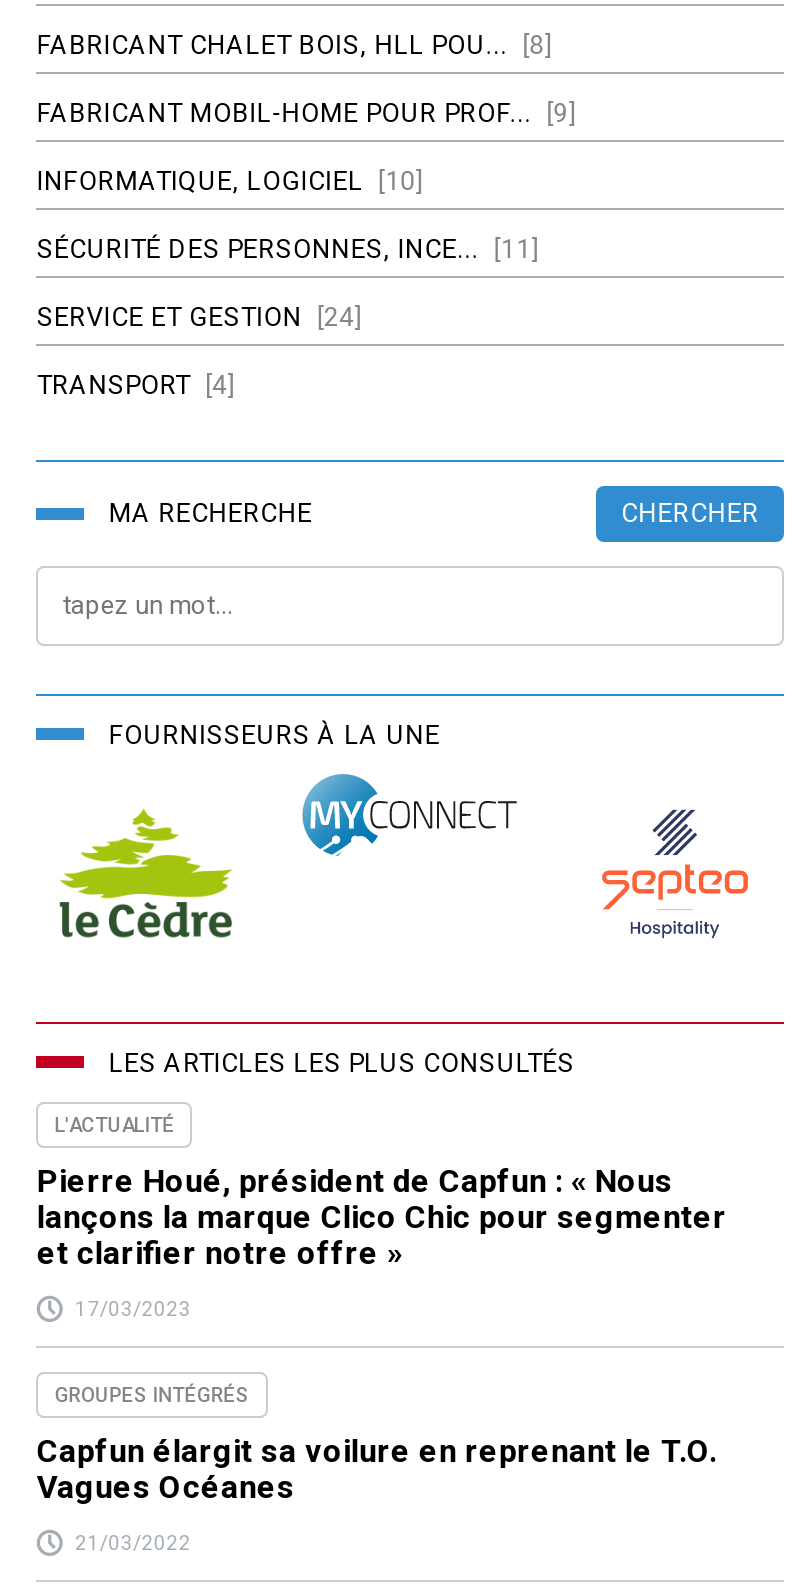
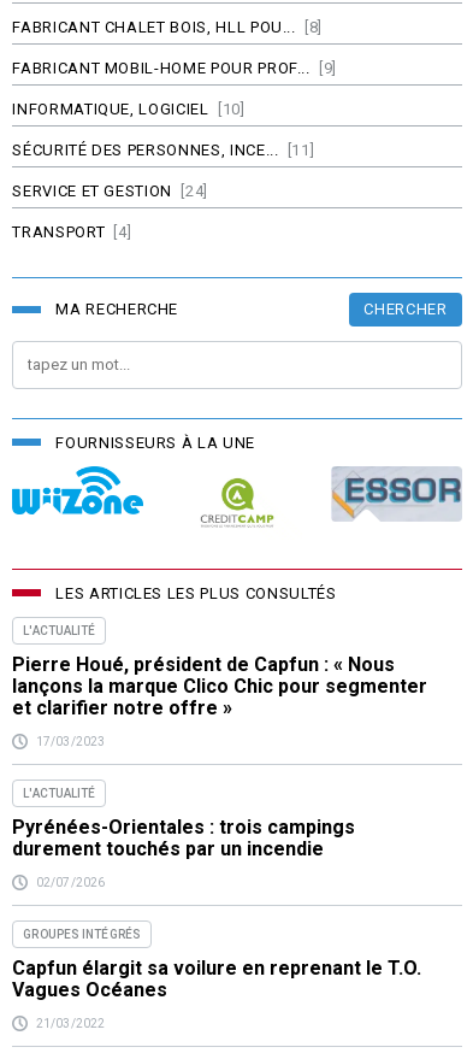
[300,772,518,856] [image] -> [200,477,274,528] [image]
[36,808,234,940] [image] -> [11,465,144,518] [image]
[570,808,782,936] [image] -> [331,466,462,522] [image]
moved [37,1047,727,1319] -> [12,584,428,748]: LES ARTICLES LES PLUS CONSULTÉS | L'ACTUALITÉ | Pierre Houé, président de Capfun : « Nous | lançons la marque Clico Chic pour segmenter | et clarifier notre offre » | 17/03/2023
none -> [12,786,355,889] L'ACTUALITÉ | Pyrénées-Orientales : trois campings | durement touchés par un incendie | 02/07/2026

